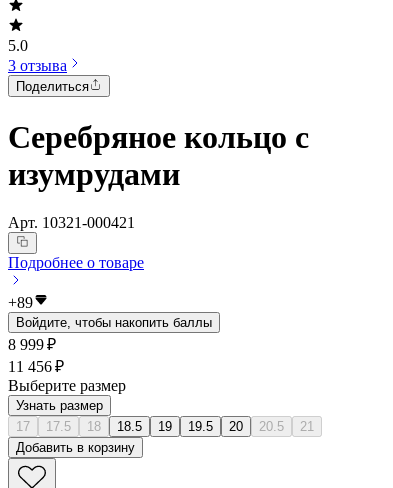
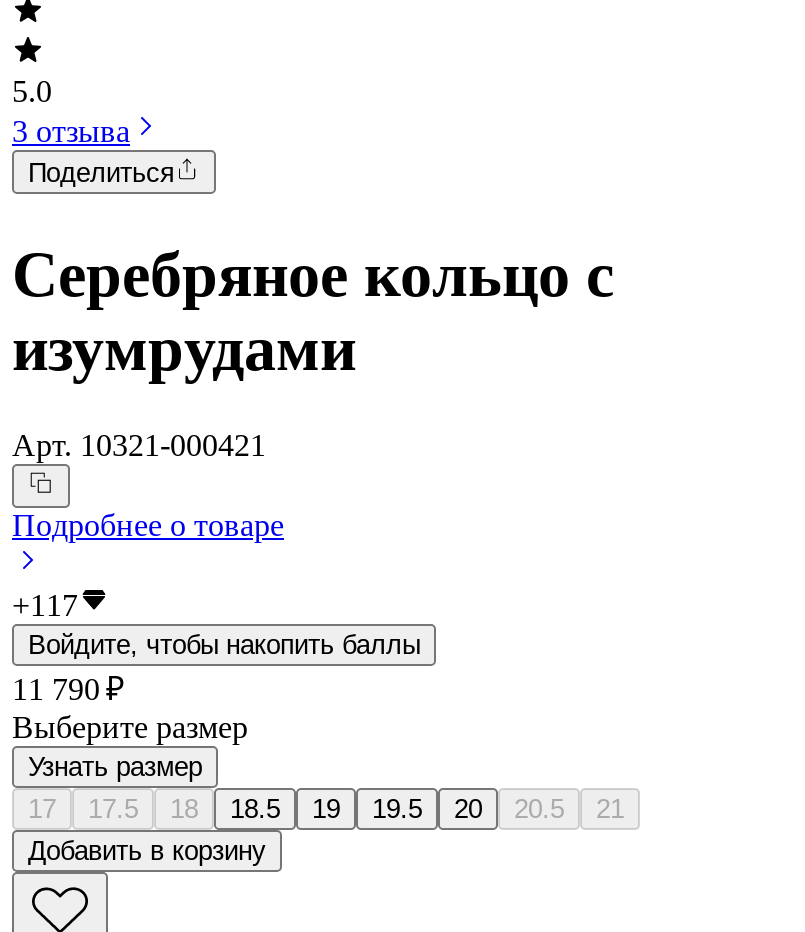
[8,294,33,311] +89 -> [12,589,78,623] +117
[8,336,64,375] 8 999 ₽ | 11 456 ₽ -> [12,673,124,707] 11 790 ₽

